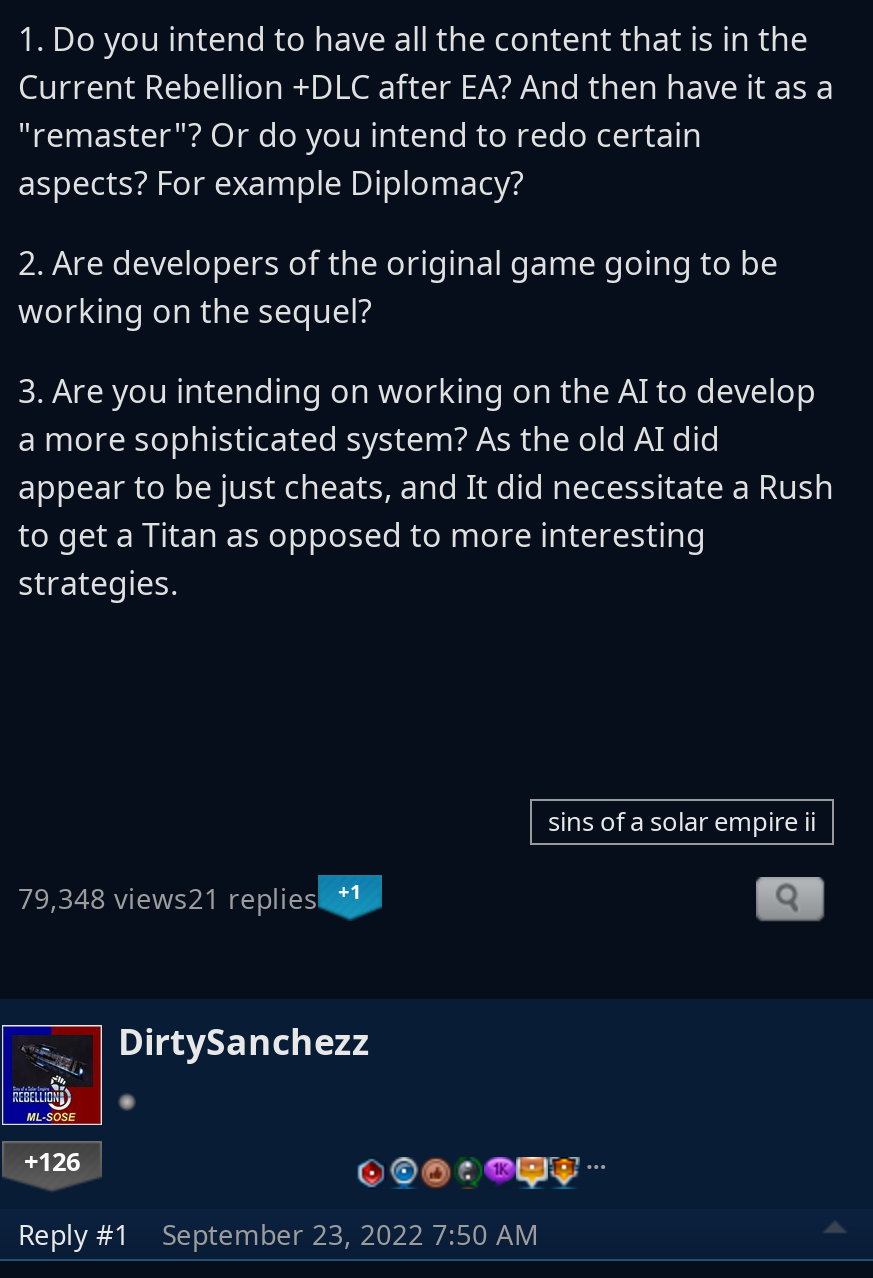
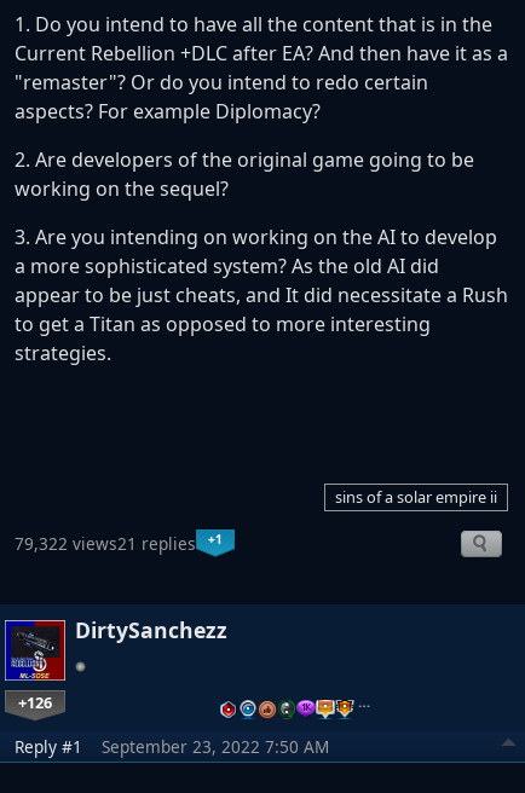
[18,878,318,916] 79,348 views21 replies -> [15,531,196,554] 79,322 views21 replies

